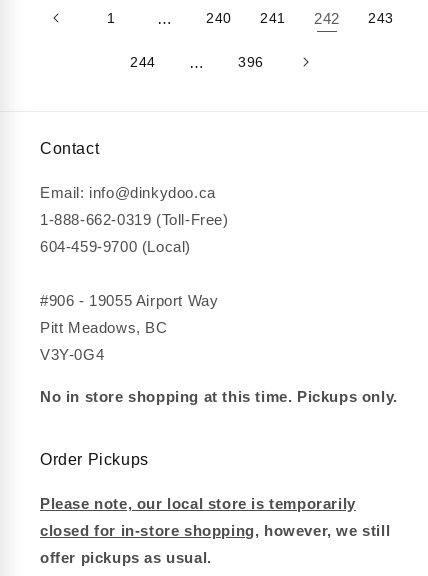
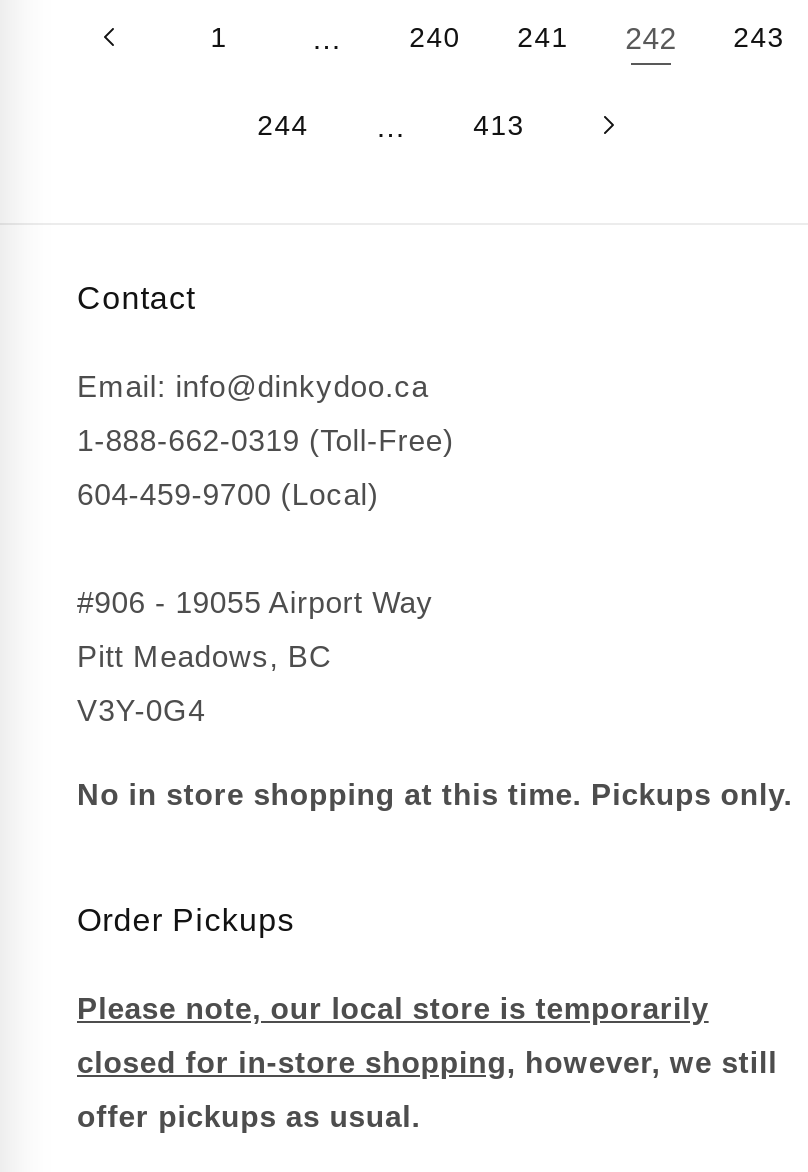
[238,53,264,69] 396 -> [473,108,525,140] 413

